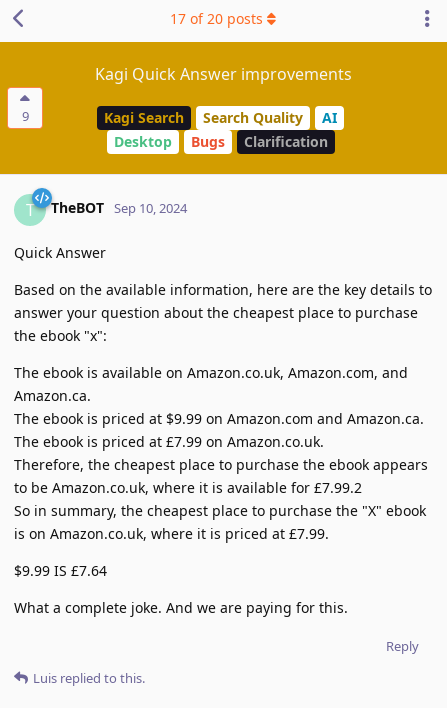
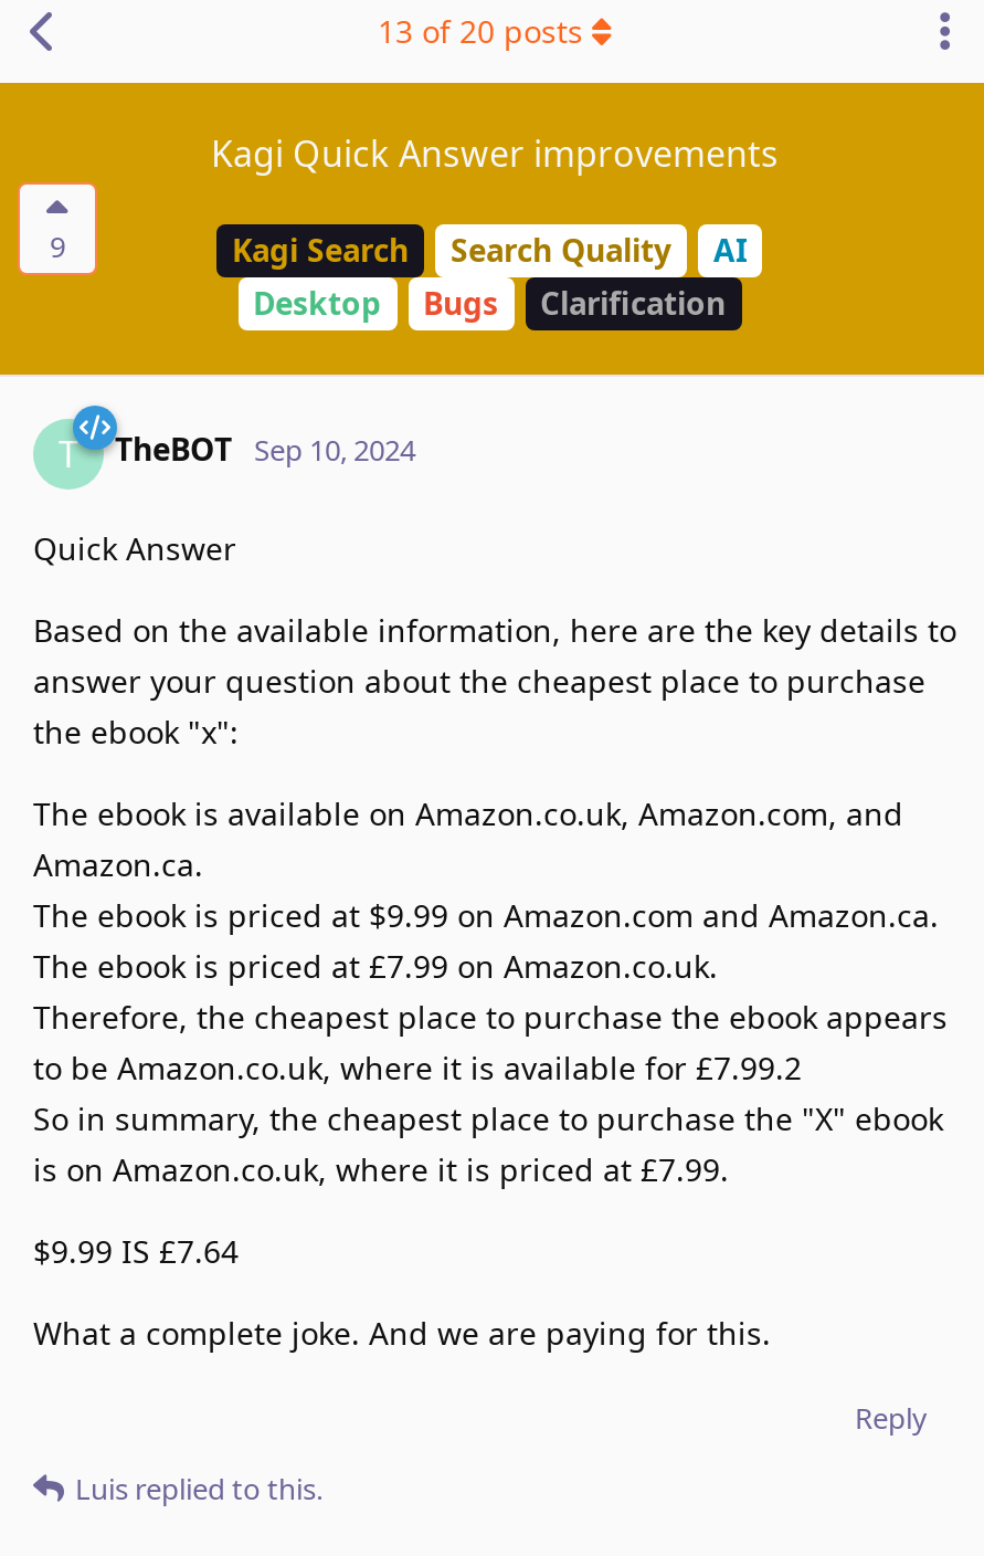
[170,9,263,28] 17 of 20 posts -> [378,10,583,52] 13 of 20 posts

